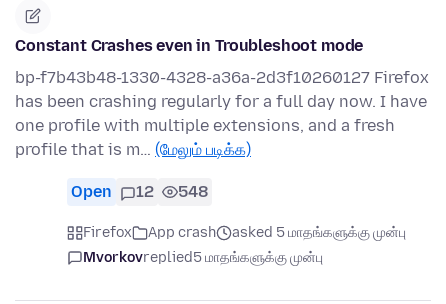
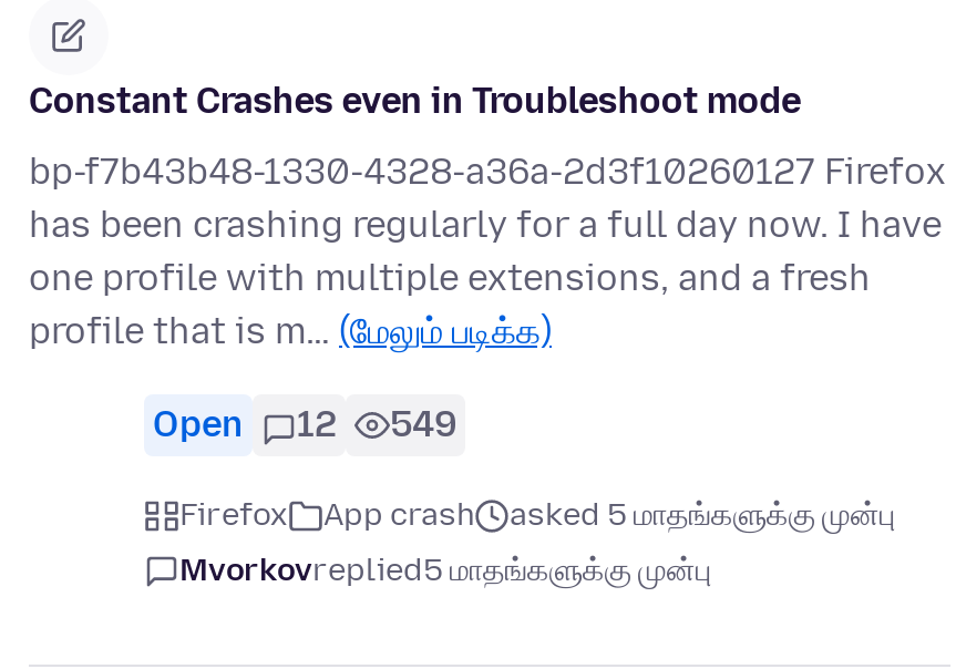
[71,182,208,201] Open 12 548 -> [153,404,456,446] Open 12 549

